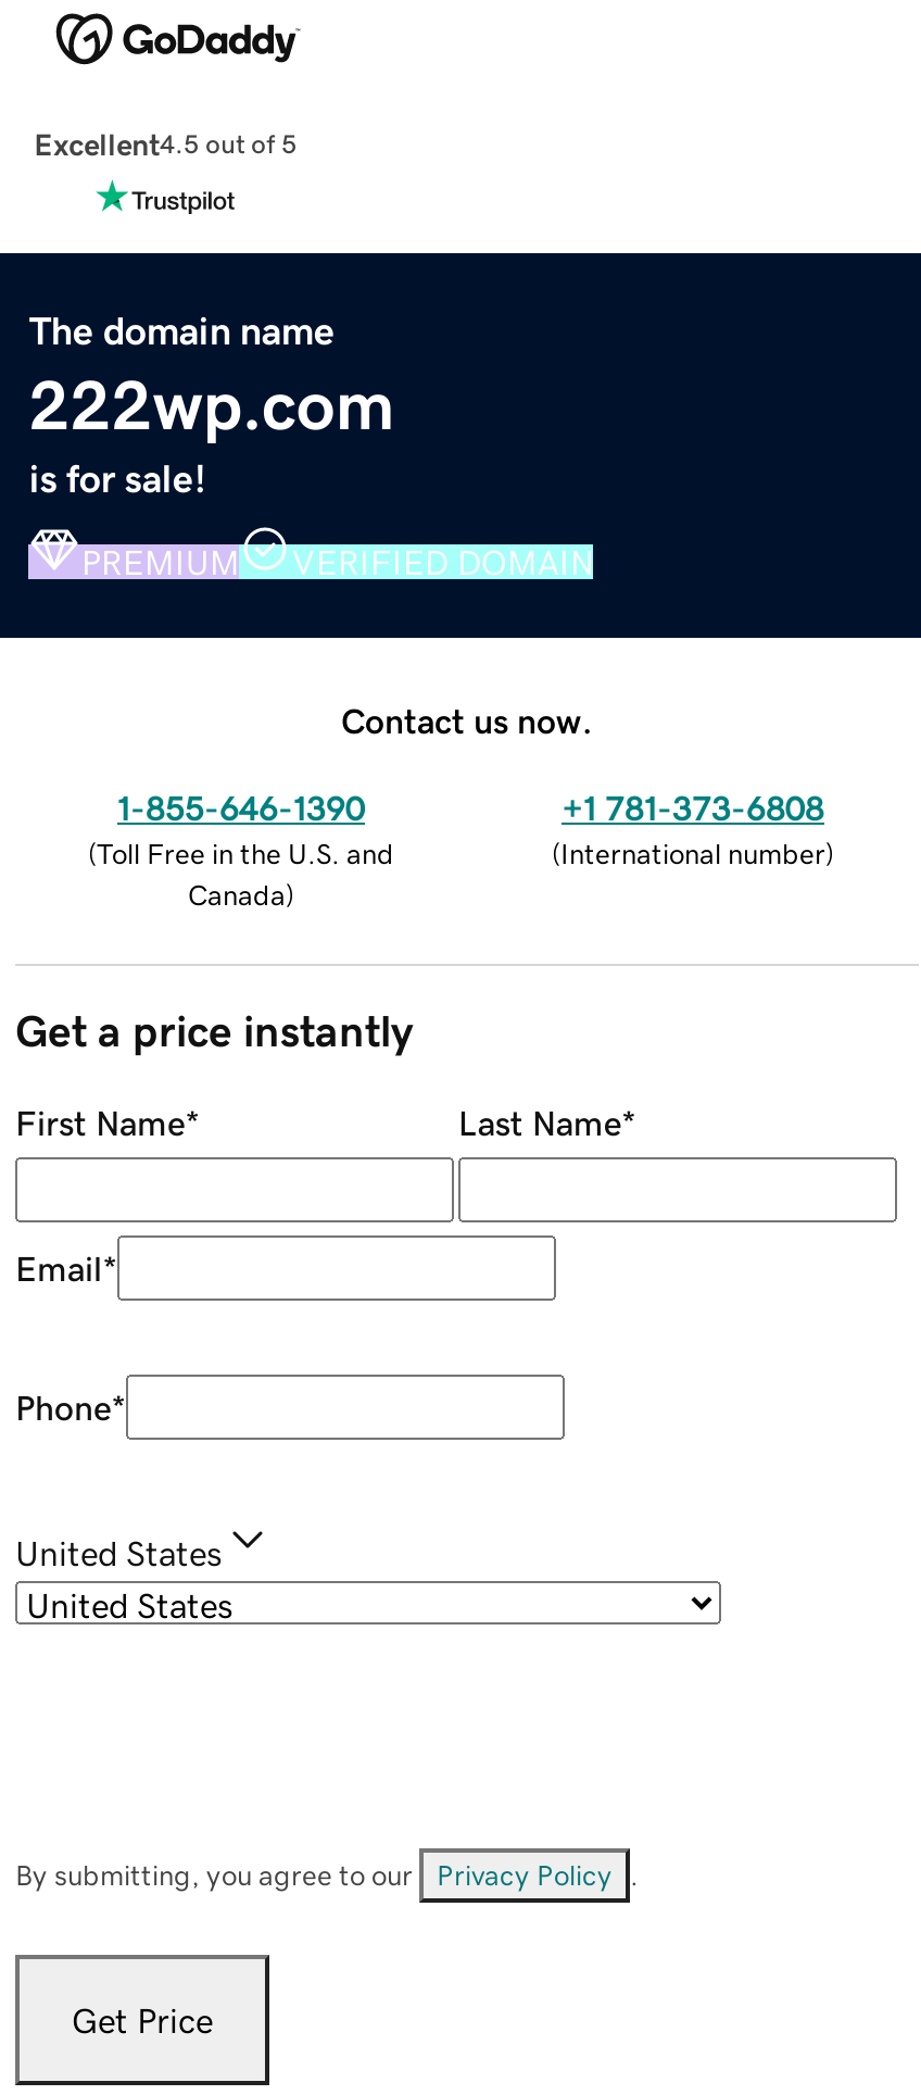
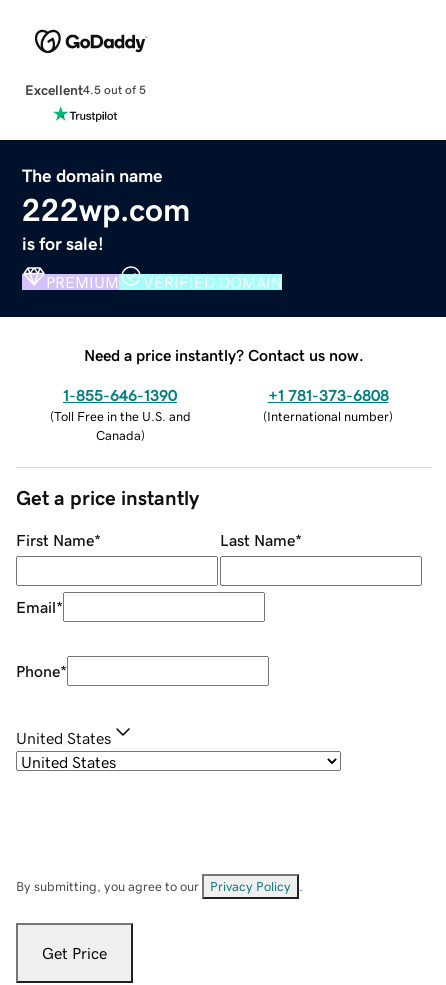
[341,702,593,737] Contact us now. -> [84,347,364,363] Need a price instantly? Contact us now.

